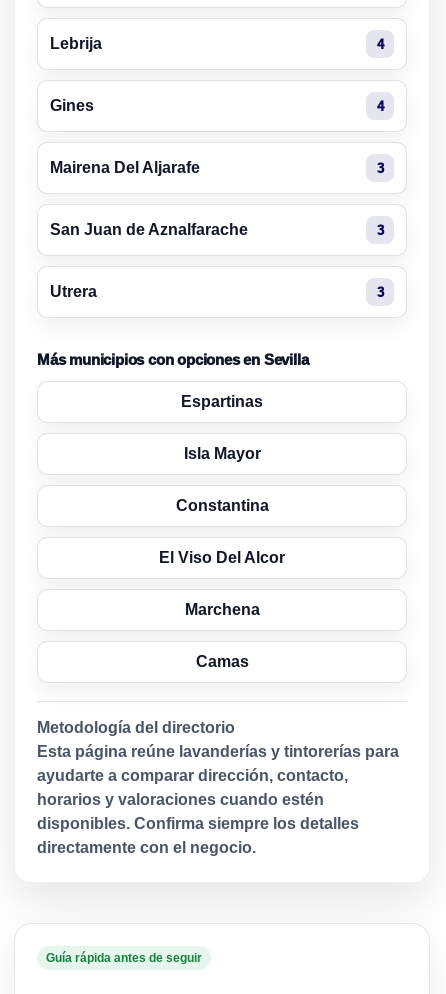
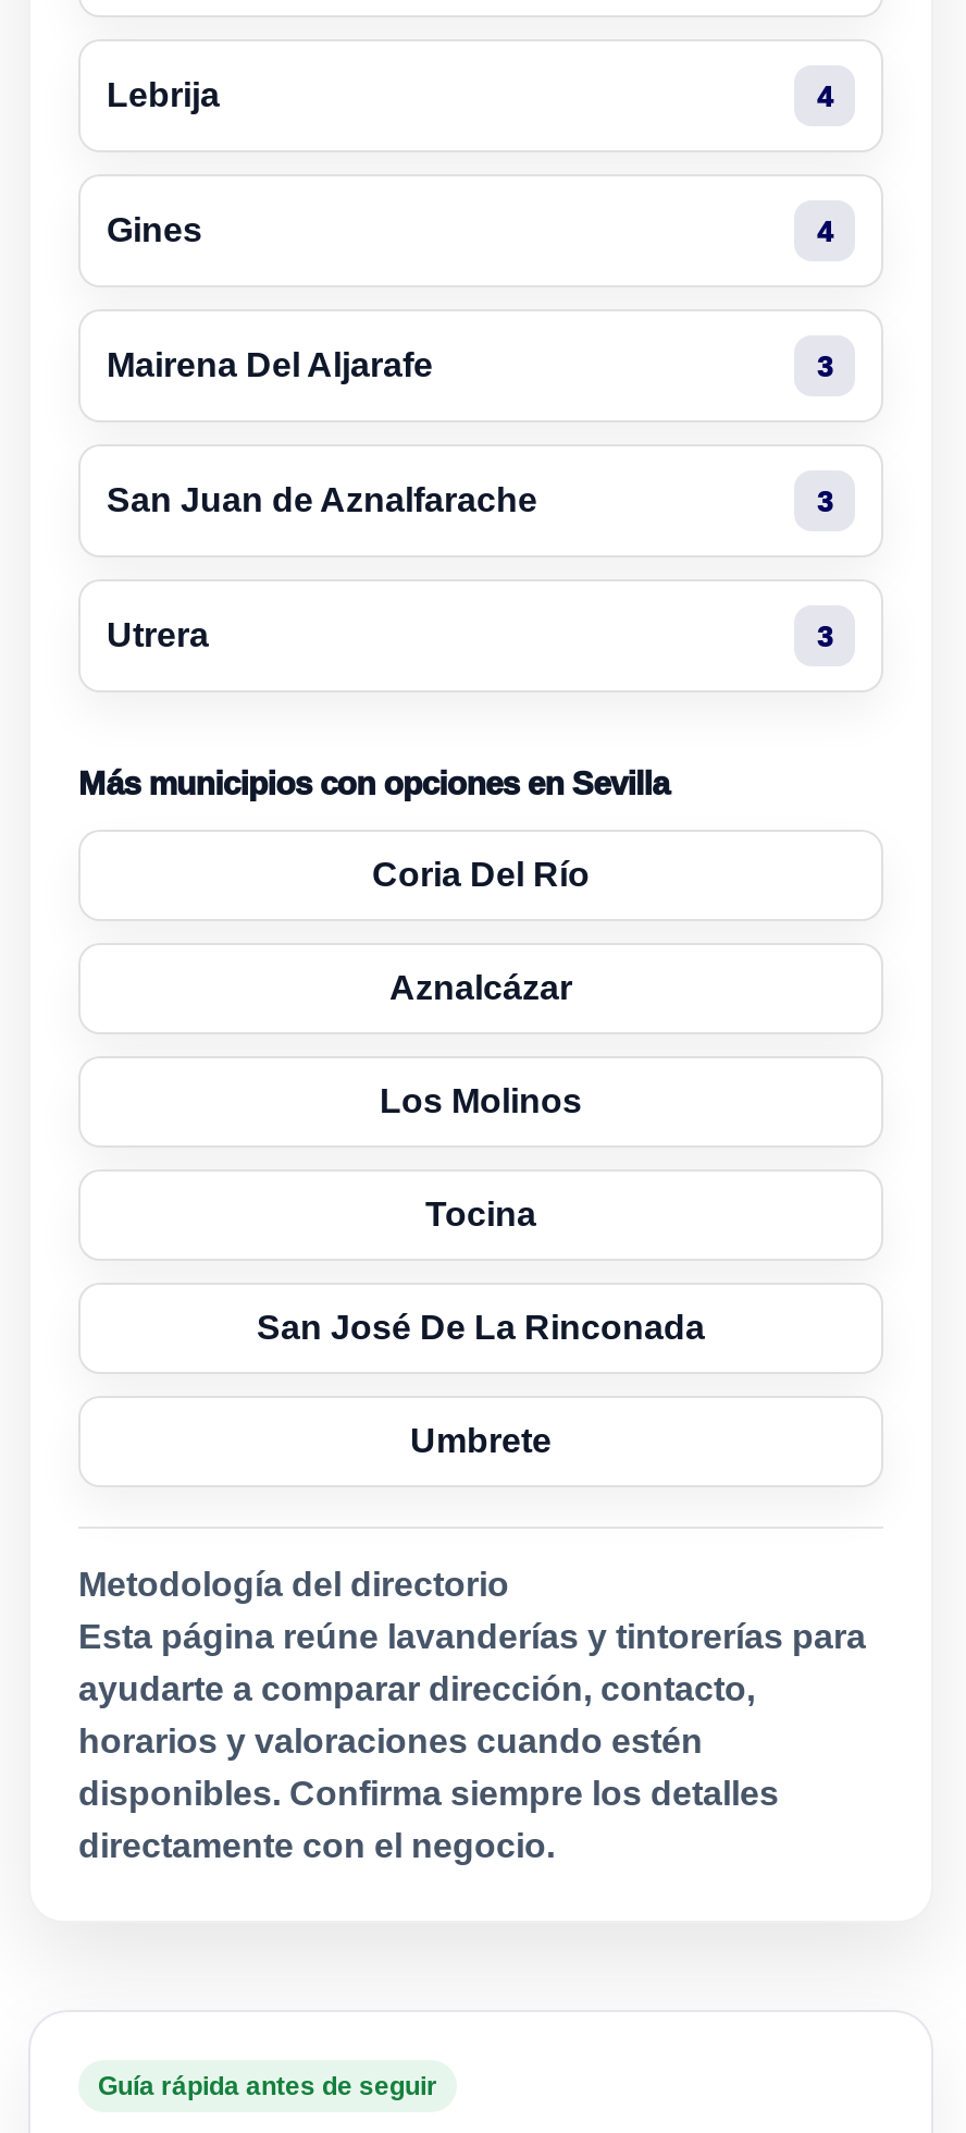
[181,393,263,410] Espartinas -> [372,856,590,893] Coria Del Río
[183,445,260,462] Isla Mayor -> [389,969,572,1007] Aznalcázar
[175,497,268,514] Constantina -> [380,1083,582,1120] Los Molinos
[159,549,285,566] El Viso Del Alcor -> [425,1196,536,1233] Tocina
[184,601,259,618] Marchena -> [257,1309,705,1346] San José De La Rinconada
[195,653,248,670] Camas -> [410,1422,552,1459] Umbrete

